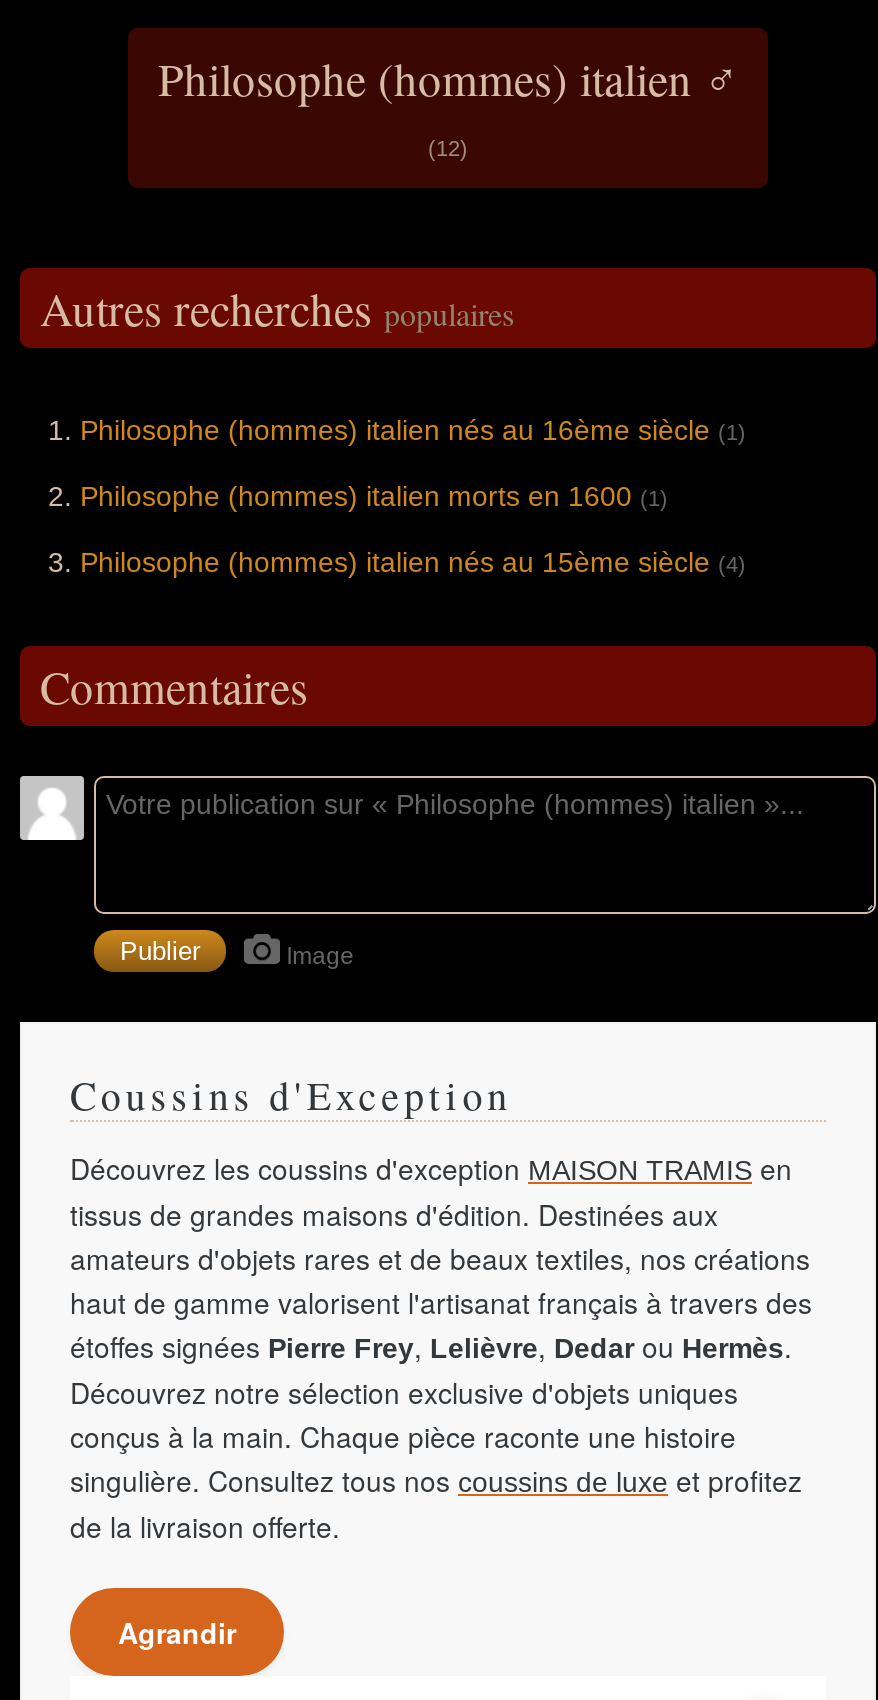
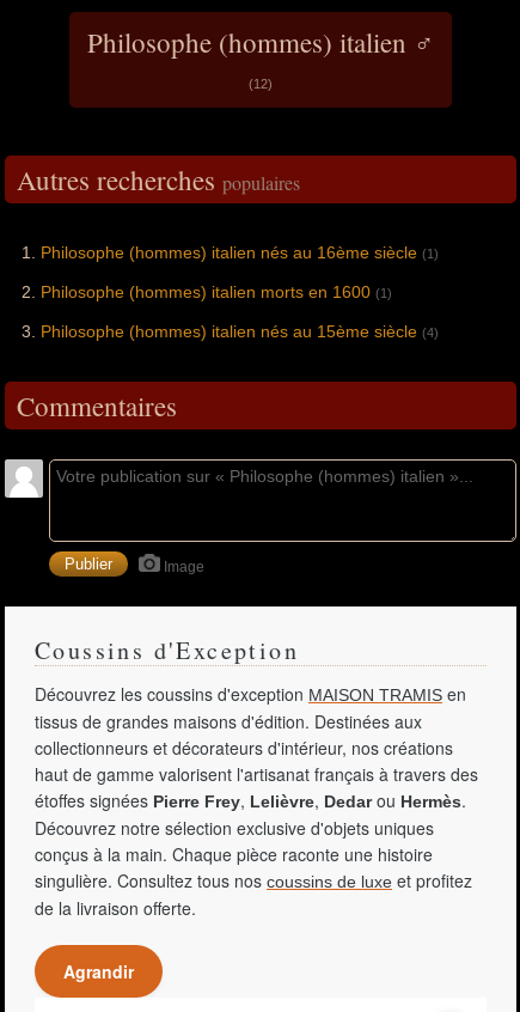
[70,1237,810,1277] amateurs d'objets rares et de beaux textiles, nos créations -> [35,735,453,759] collectionneurs et décorateurs d'intérieur, nos créations

